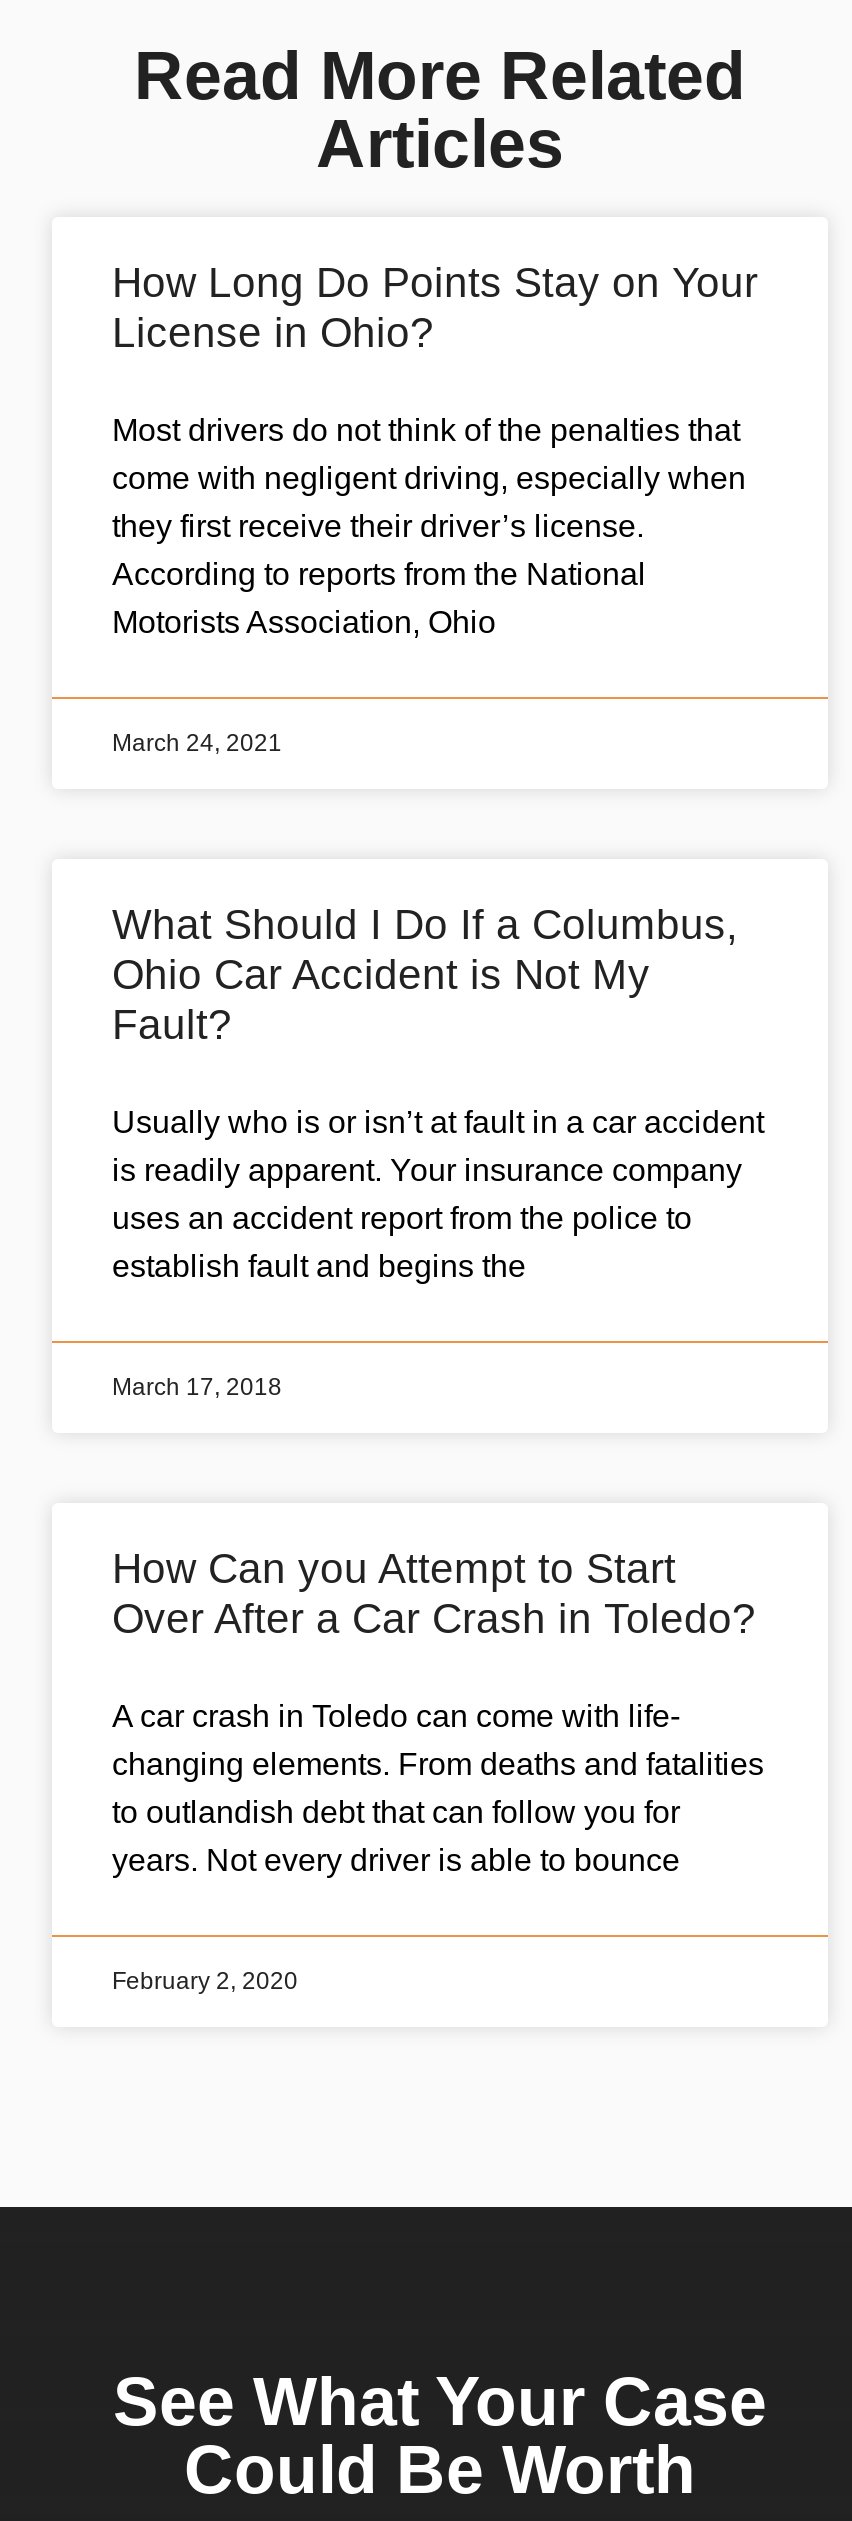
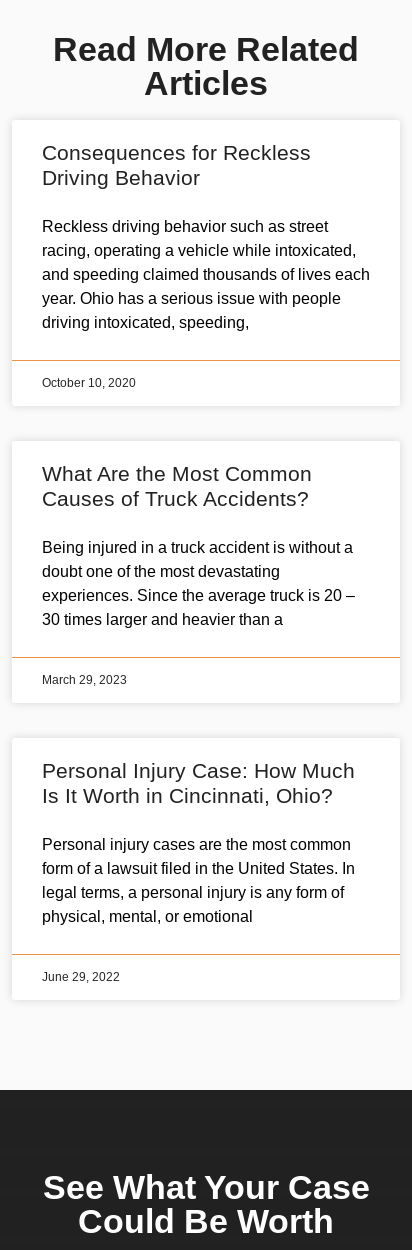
[112,258,758,354] How Long Do Points Stay on Your | License in Ohio? -> [42,141,311,189] Consequences for Reckless | Driving Behavior
[112,412,746,638] Most drivers do not think of the penalties that | come with negligent driving, especially when | they first receive their driver’s license. | According to reports from the National | Motorists Association, Ohio -> [42,218,370,331] Reckless driving behavior such as street | racing, operating a vehicle while intoxicated, | and speeding claimed thousands of lives each | year. Ohio has a serious issue with people | driving intoxicated, speeding,
[112,728,282,756] March 24, 2021 -> [42,376,136,390] October 10, 2020
[112,900,738,1046] What Should I Do If a Columbus, | Ohio Car Accident is Not My | Fault? -> [42,462,312,510] What Are the Most Common | Causes of Truck Accidents?
[112,1104,764,1282] Usually who is or isn’t at fault in a car accident | is readily apparent. Your insurance company | uses an accident report from the police to | establish fault and begins the -> [42,539,355,628] Being injured in a truck accident is without a | doubt one of the most devastating | experiences. Since the average truck is 20 – | 30 times larger and heavier than a
[112,1372,282,1400] March 17, 2018 -> [42,673,127,687] March 29, 2023
[112,1544,756,1640] How Can you Attempt to Start | Over After a Car Crash in Toledo? -> [42,759,355,807] Personal Injury Case: How Much | Is It Worth in Cincinnati, Ohio?
[112,1698,764,1876] A car crash in Toledo can come with life- | changing elements. From deaths and fatalities | to outlandish debt that can follow you for | years. Not every driver is able to bounce -> [42,836,355,925] Personal injury cases are the most common | form of a lawsuit filed in the United States. In | legal terms, a personal injury is any form of | physical, mental, or emotional
[112,1966,298,1994] February 2, 2020 -> [42,970,120,984] June 29, 2022

